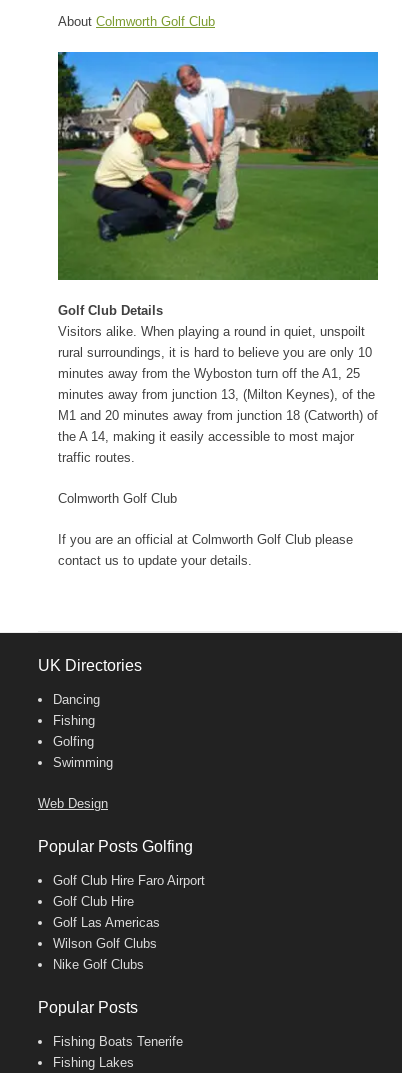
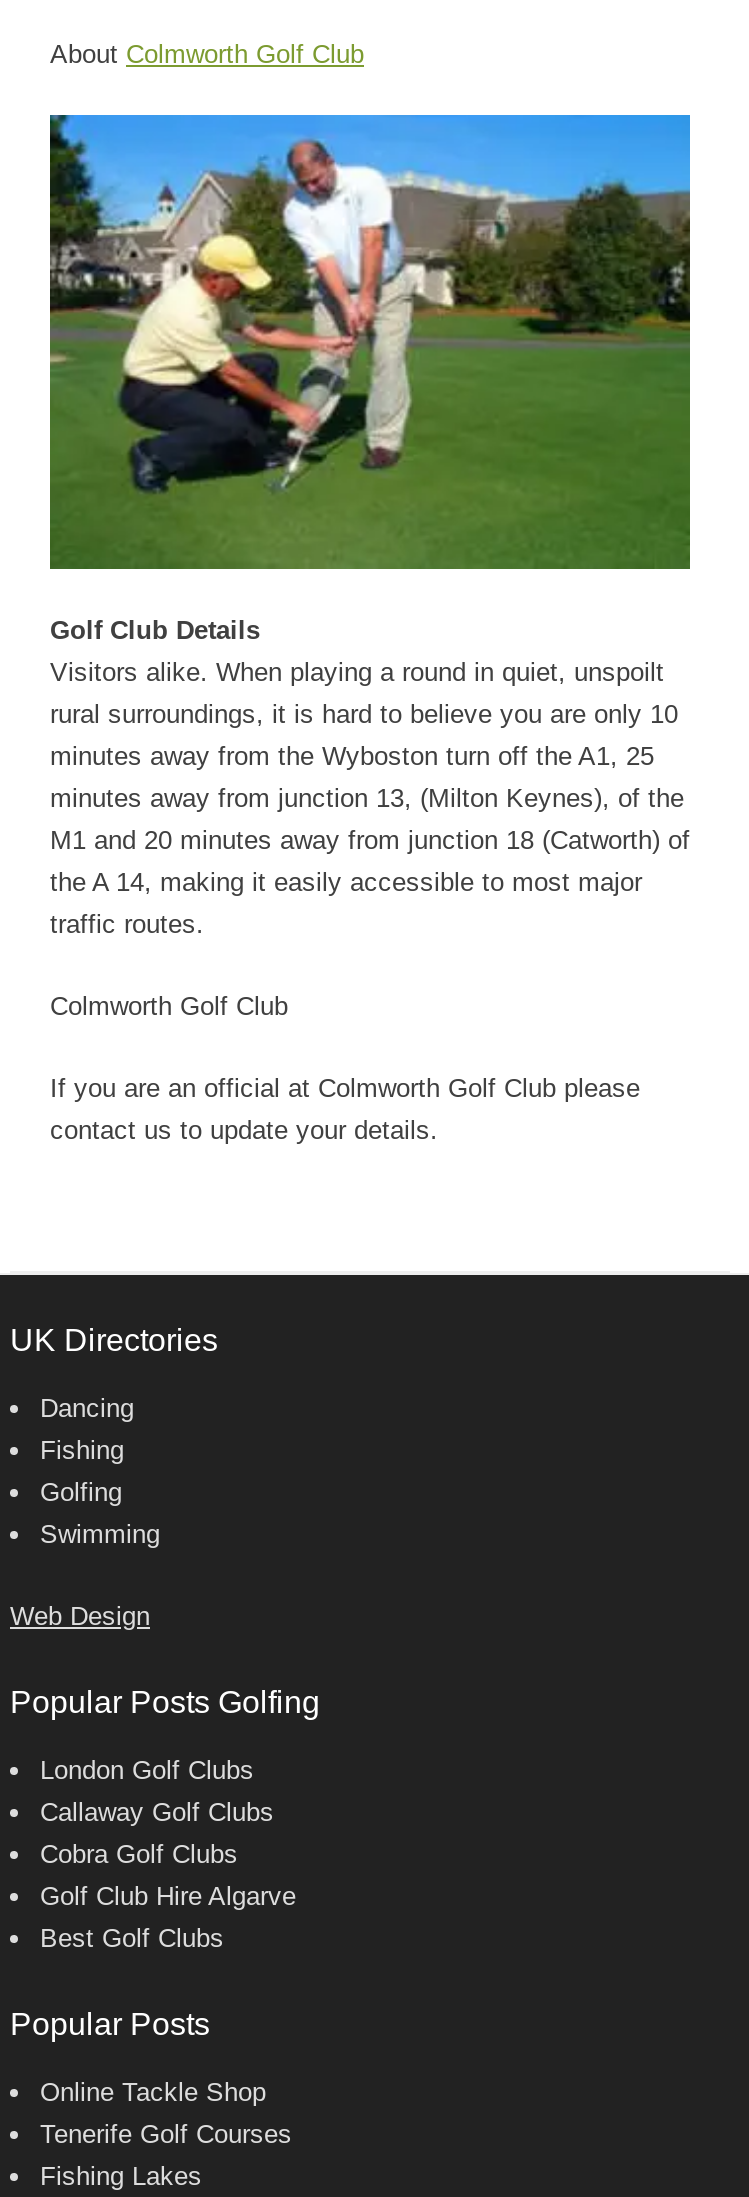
[53,872,205,971] Golf Club Hire Faro Airport | Golf Club Hire | Golf Las Americas | Wilson Golf Clubs | Nike Golf Clubs -> [40,1754,296,1952] London Golf Clubs | Callaway Golf Clubs | Cobra Golf Clubs | Golf Club Hire Algarve | Best Golf Clubs
[53,1033,183,1048] Fishing Boats Tenerife -> [40,2076,292,2148] Online Tackle Shop | Tenerife Golf Courses

